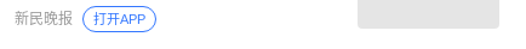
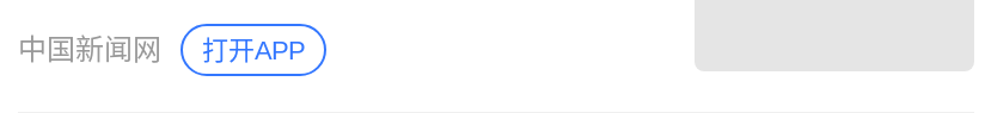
[15,10,73,27] 新民晚报 -> [18,34,161,67] 中国新闻网

